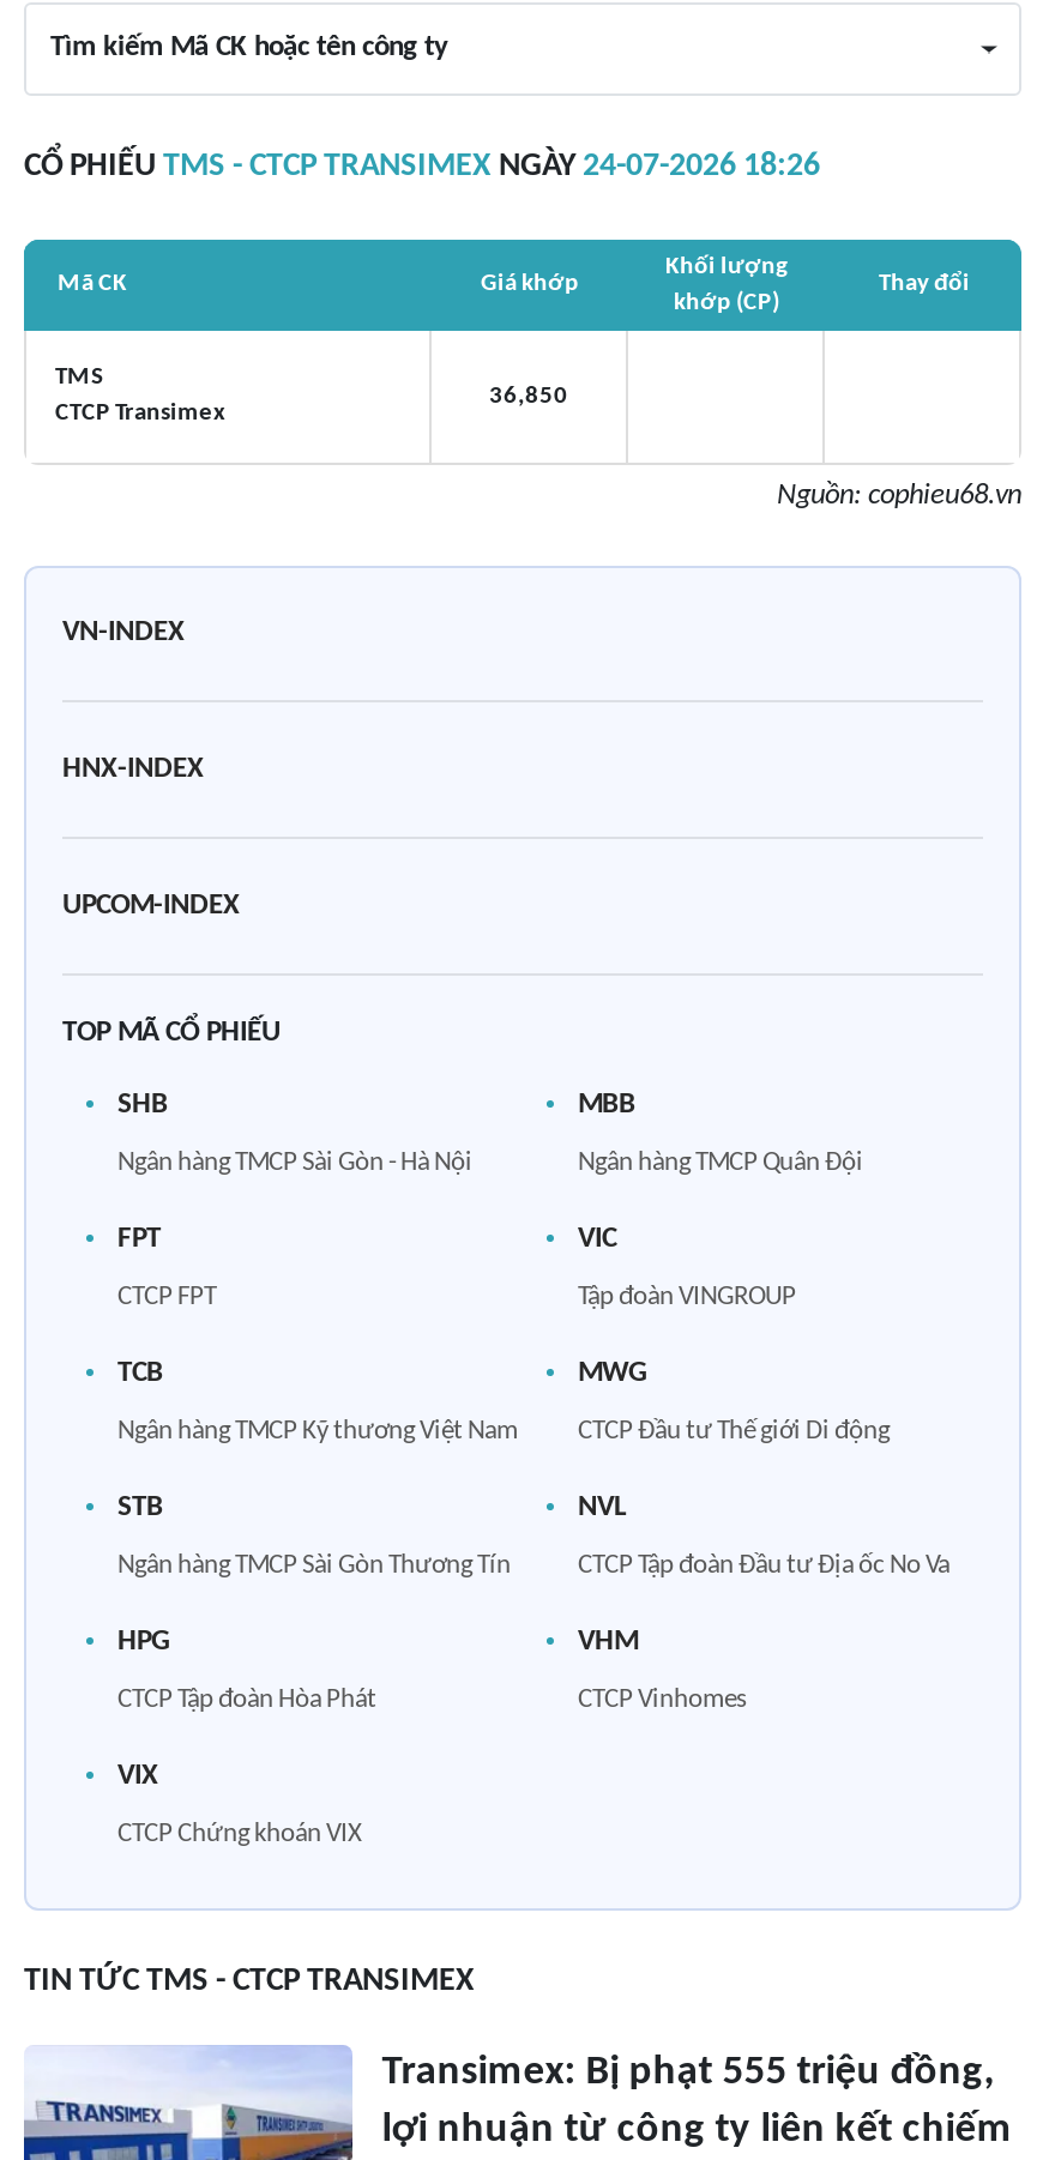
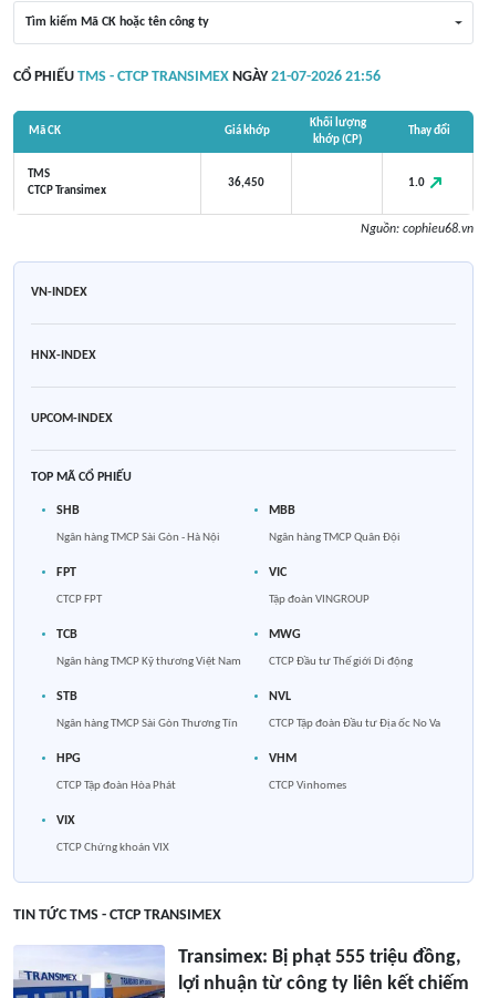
[24,149,820,185] CỔ PHIẾU TMS - CTCP TRANSIMEX NGÀY 24-07-2026 18:26 -> [13,69,381,85] CỔ PHIẾU TMS - CTCP TRANSIMEX NGÀY 21-07-2026 21:56
[489,384,568,410] 36,850 -> [228,177,425,189] 36,450 | 1.0

